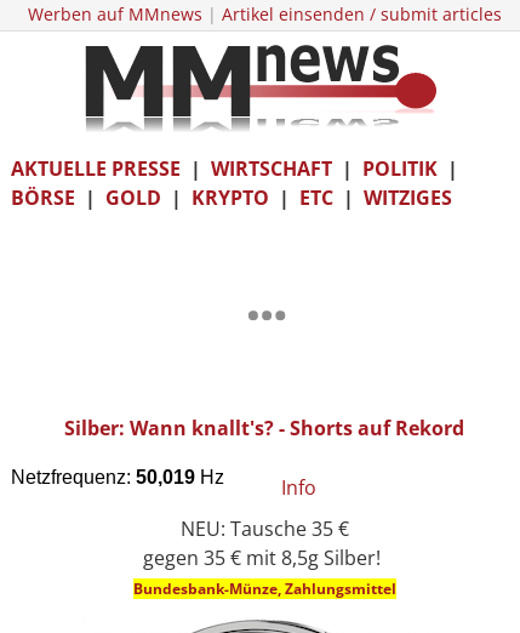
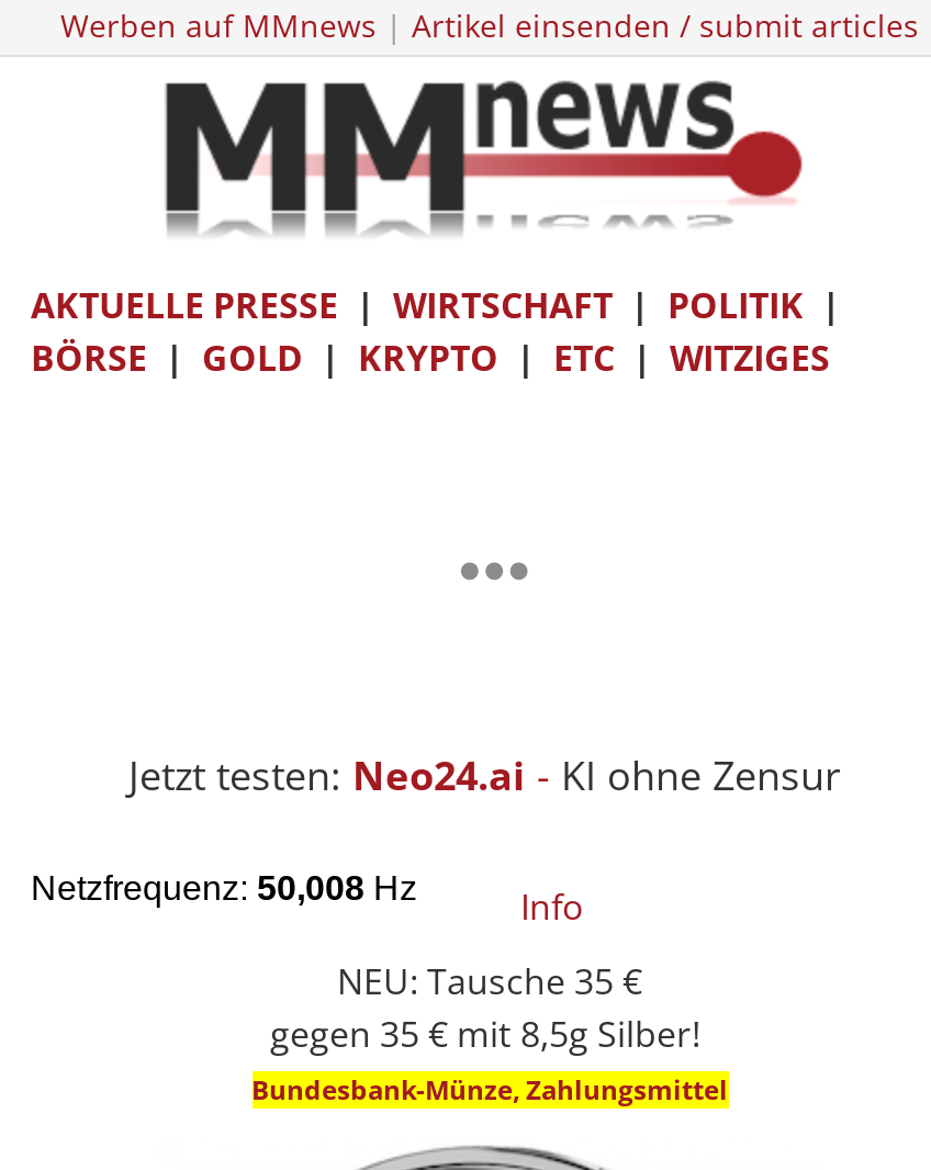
[64,415,464,441] Silber: Wann knallt's? - Shorts auf Rekord -> [128,749,851,801] Jetzt testen: Neo24.ai - KI ohne Zensur

